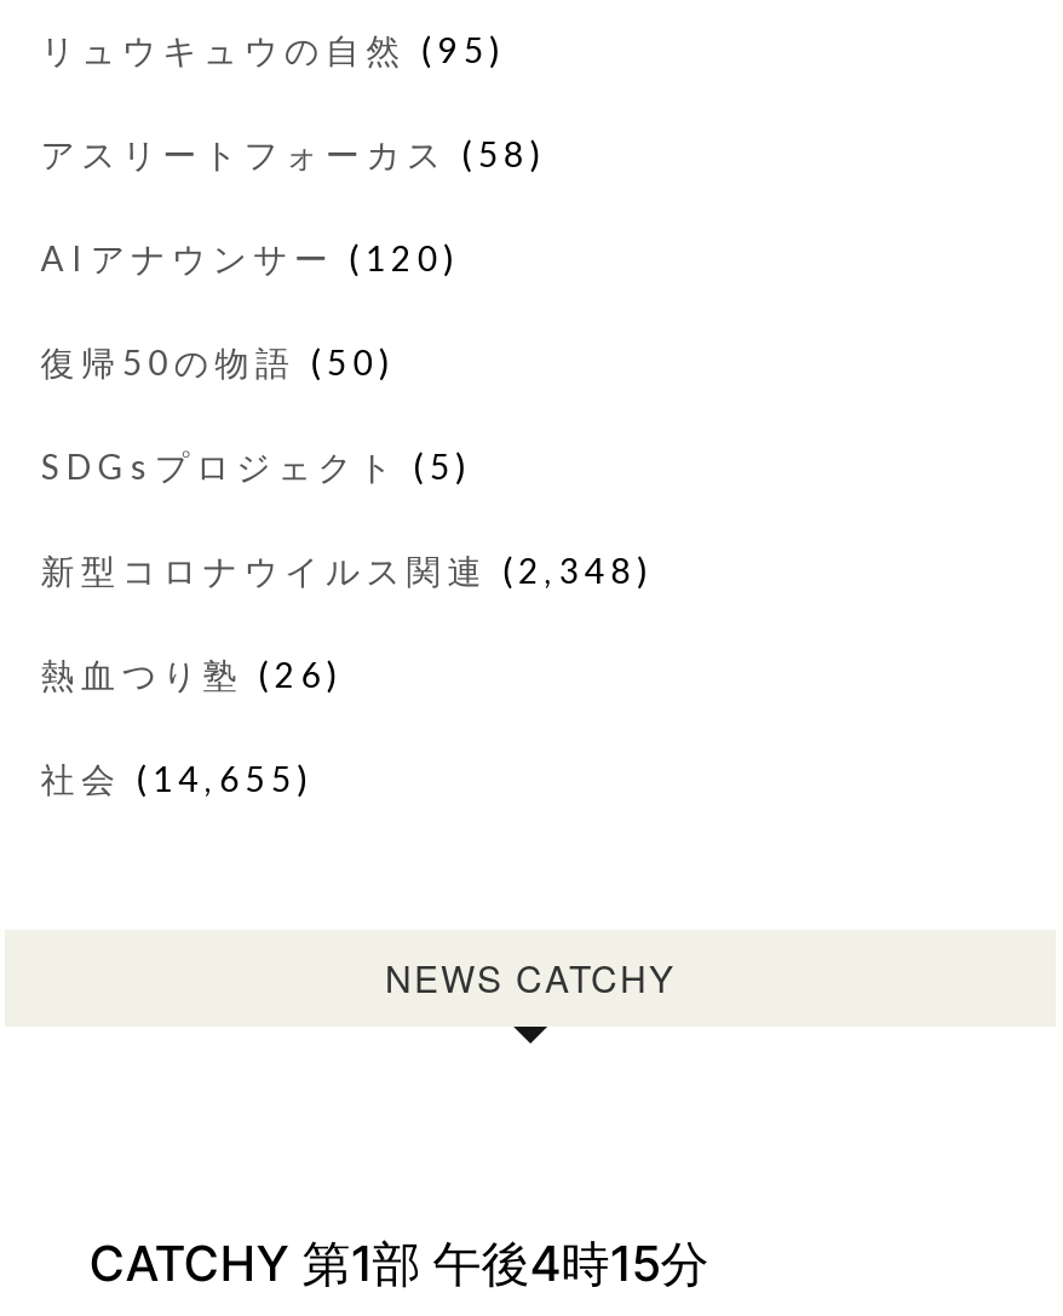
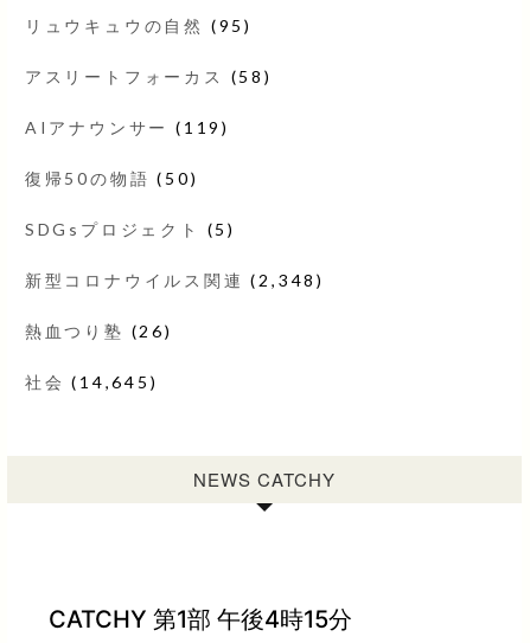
[40,237,460,278] AIアナウンサー(120) -> [25,117,230,137] AIアナウンサー(119)
[40,758,314,799] 社会(14,655) -> [25,372,158,392] 社会(14,645)

